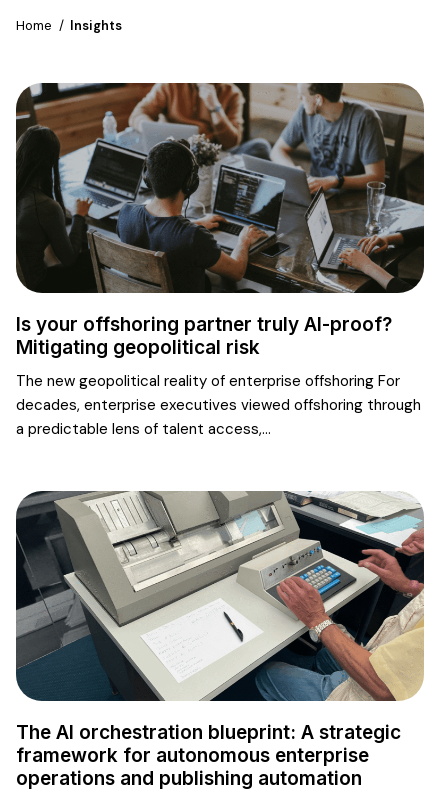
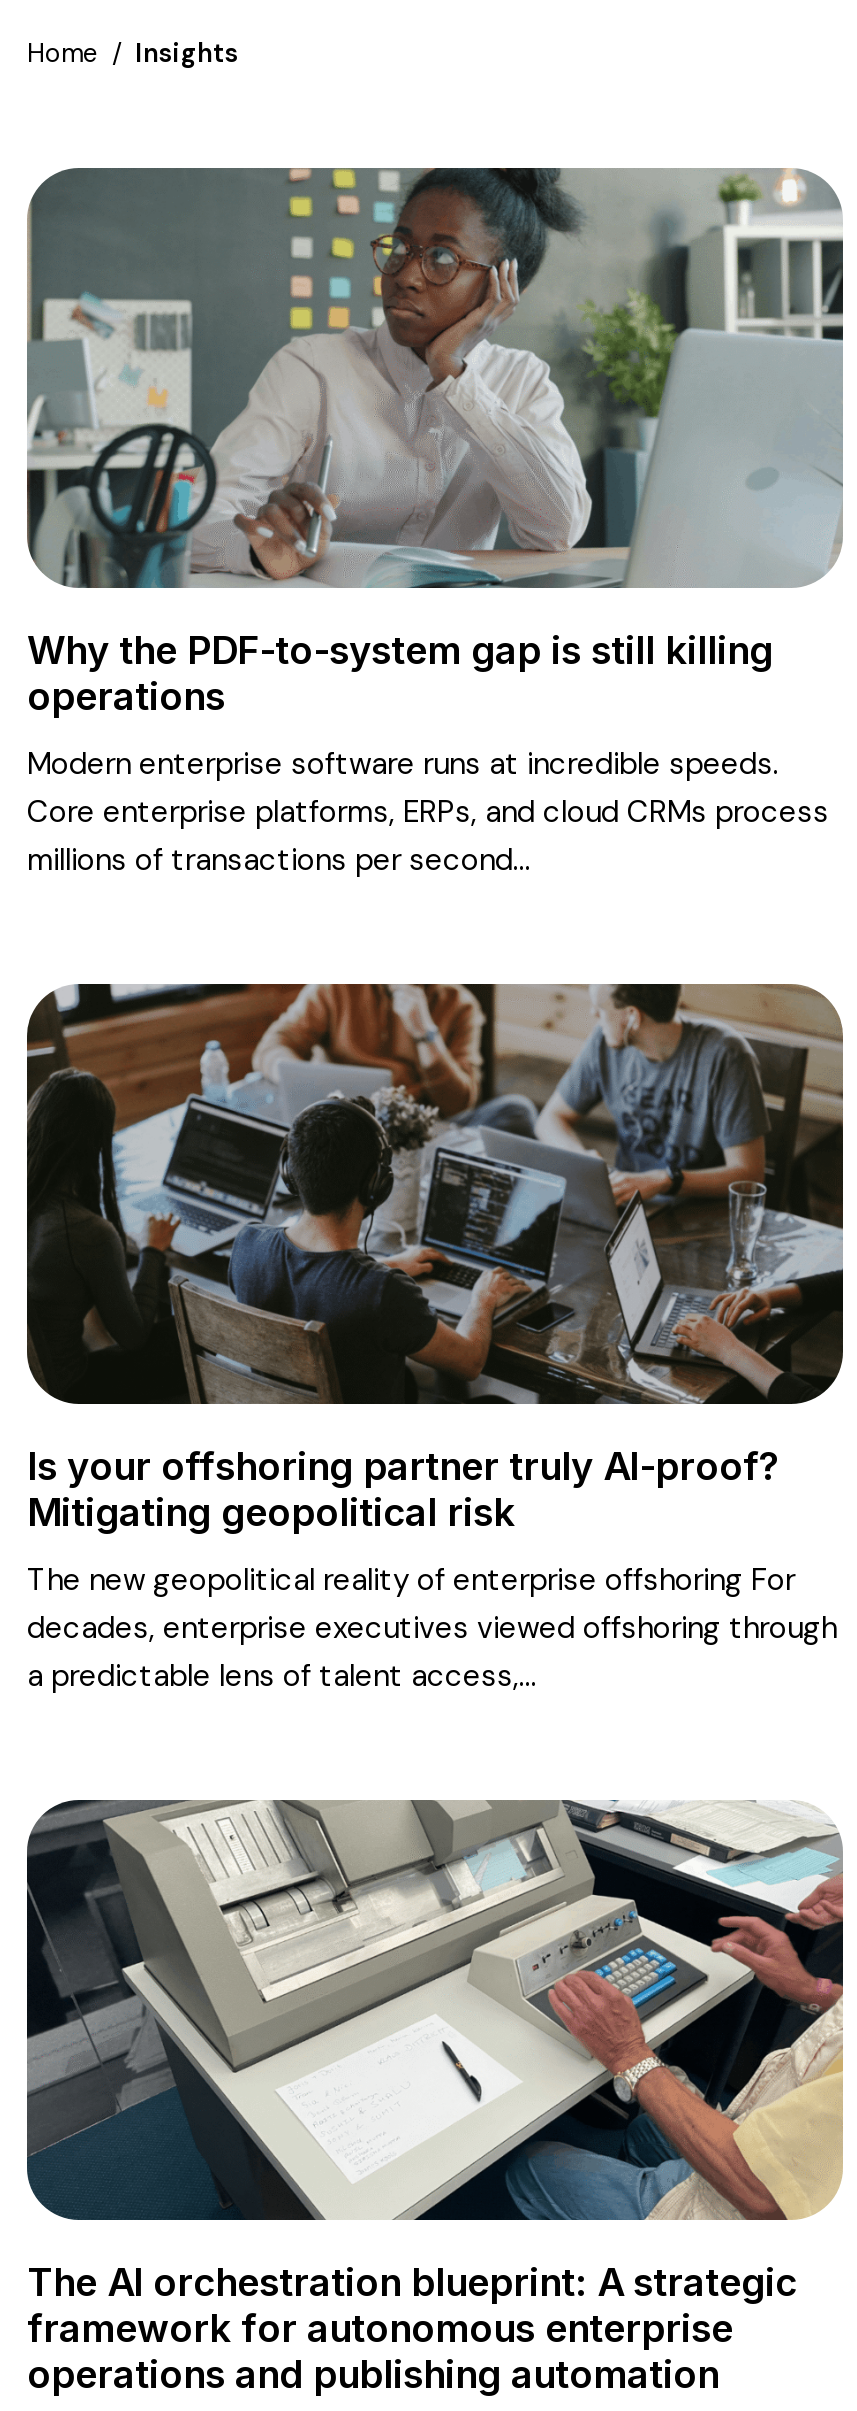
none -> [25,166,845,880] [image] | Why the PDF-to-system gap is still killing | operations | Modern enterprise software runs at incredible speeds. | Core enterprise platforms, ERPs, and cloud CRMs process | millions of transactions per second...

